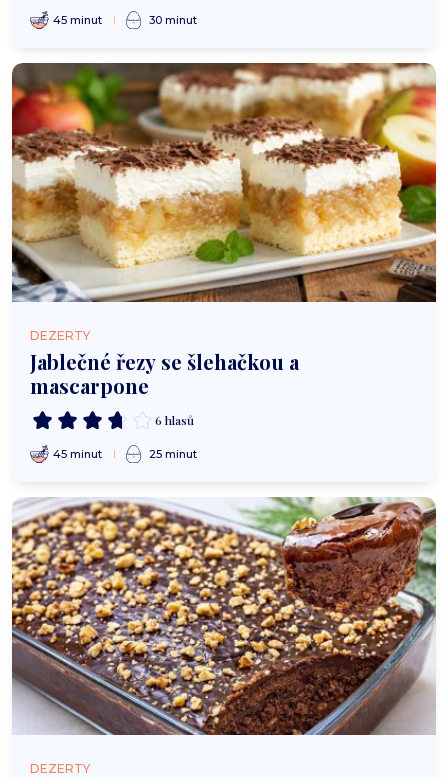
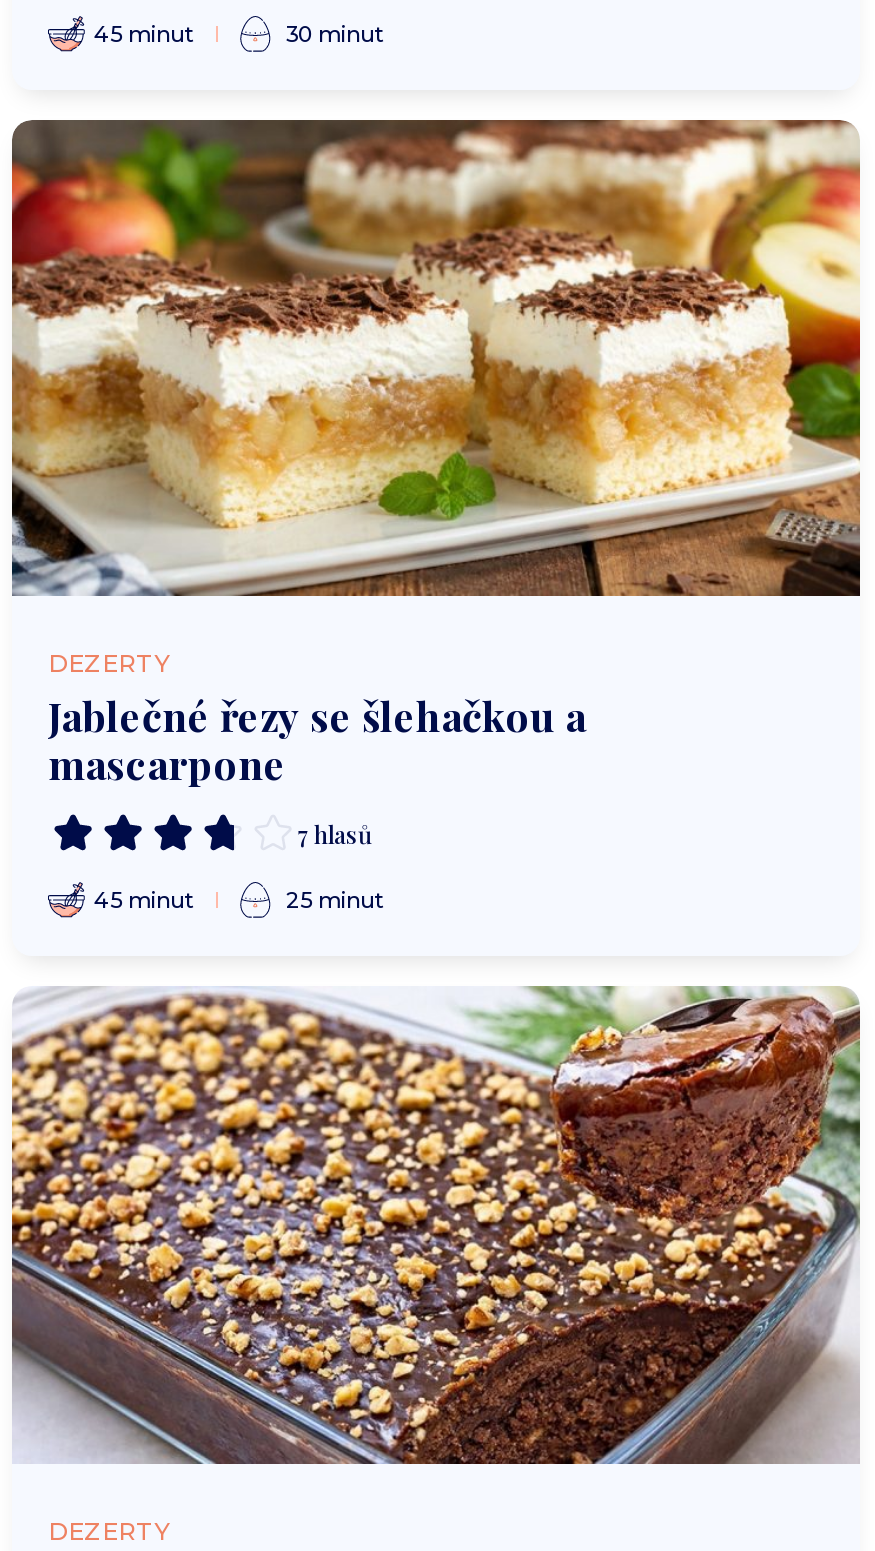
[155,412,194,428] 6 hlasů -> [298,817,372,849] 7 hlasů

